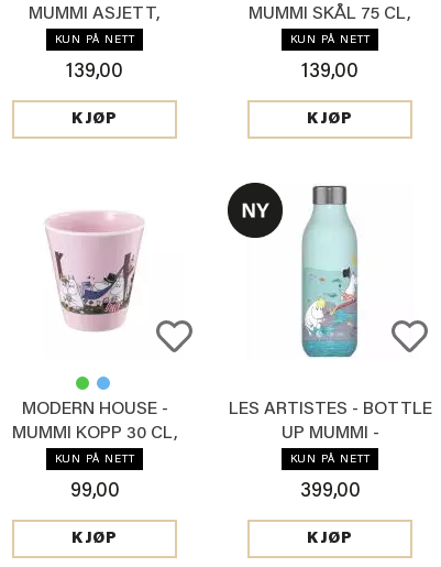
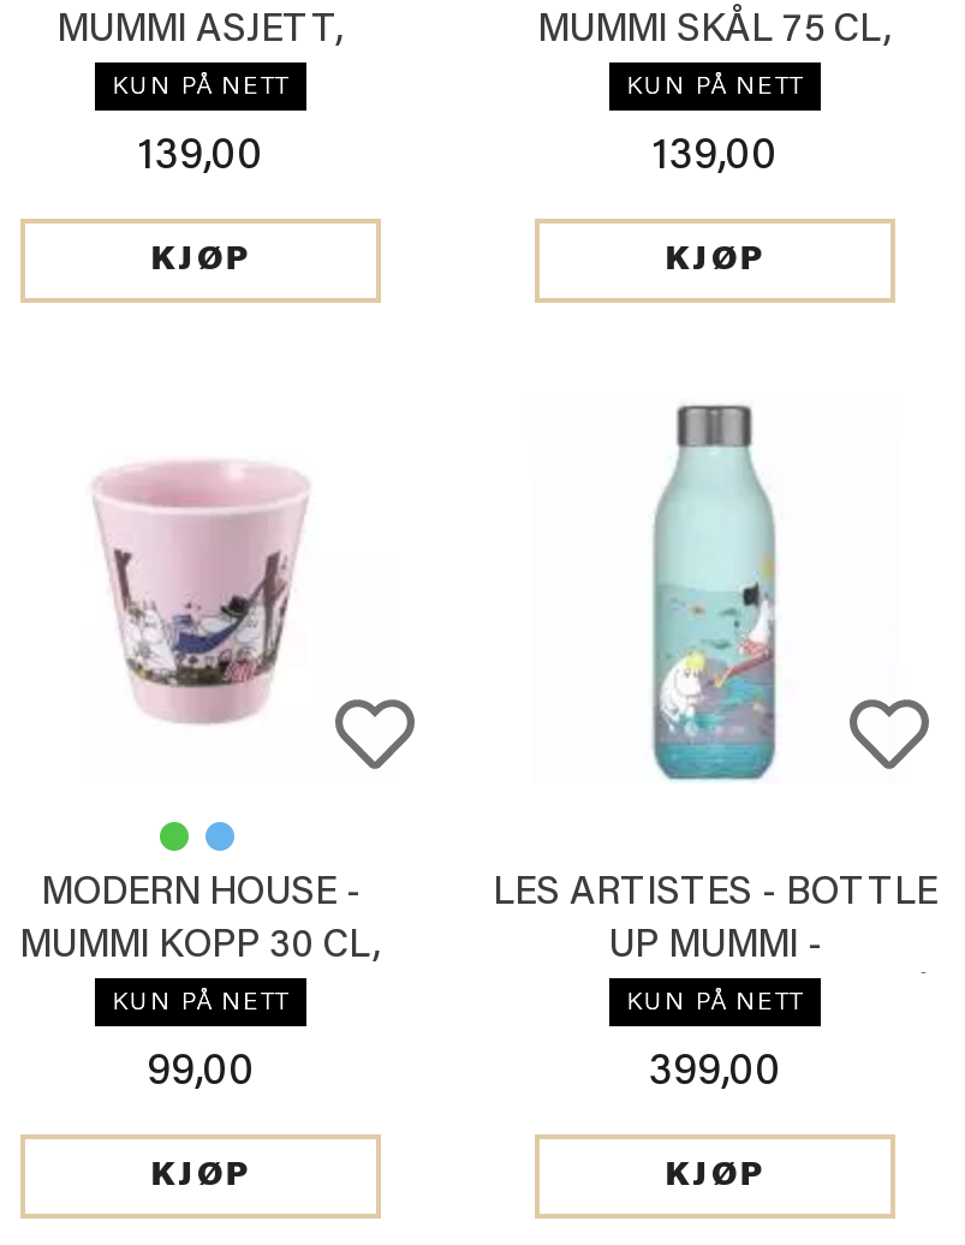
[227,182,284,239] [image] -> none

